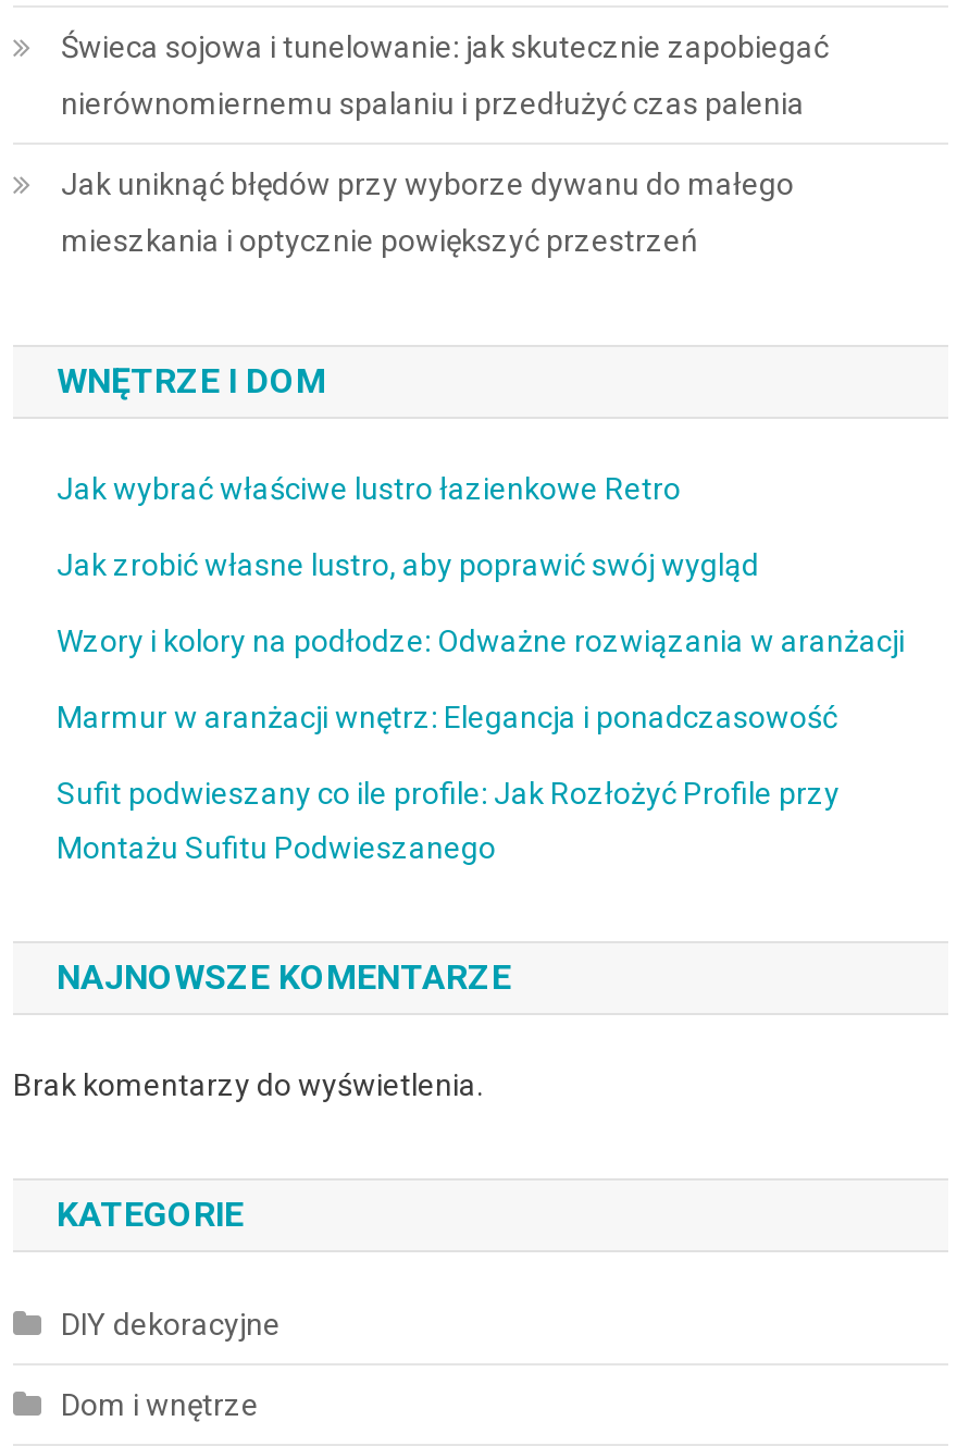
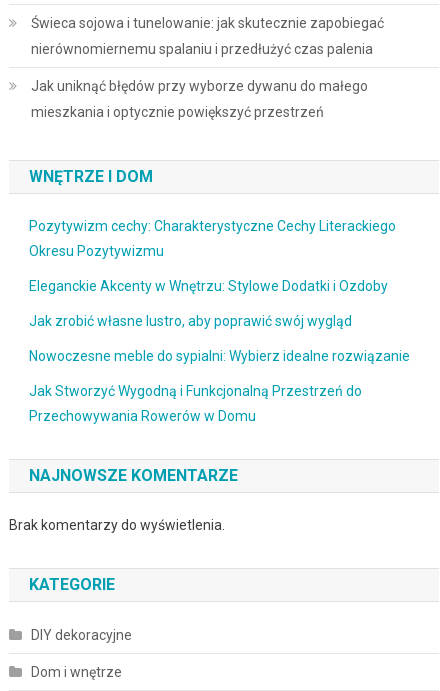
[57,471,681,506] Jak wybrać właściwe lustro łazienkowe Retro -> [29,218,396,294] Pozytywizm cechy: Charakterystyczne Cechy Literackiego | Okresu Pozytywizmu | Eleganckie Akcenty w Wnętrzu: Stylowe Dodatki i Ozdoby
moved [57,547,759,582] -> [29,313,352,329]: Jak zrobić własne lustro, aby poprawić swój wygląd
[57,623,905,865] Wzory i kolory na podłodze: Odważne rozwiązania w aranżacji | Marmur w aranżacji wnętrz: Elegancja i ponadczasowość | Sufit podwieszany co ile profile: Jak Rozłożyć Profile przy | Montażu Sufitu Podwieszanego -> [29,348,410,424] Nowoczesne meble do sypialni: Wybierz idealne rozwiązanie | Jak Stworzyć Wygodną i Funkcjonalną Przestrzeń do | Przechowywania Rowerów w Domu

